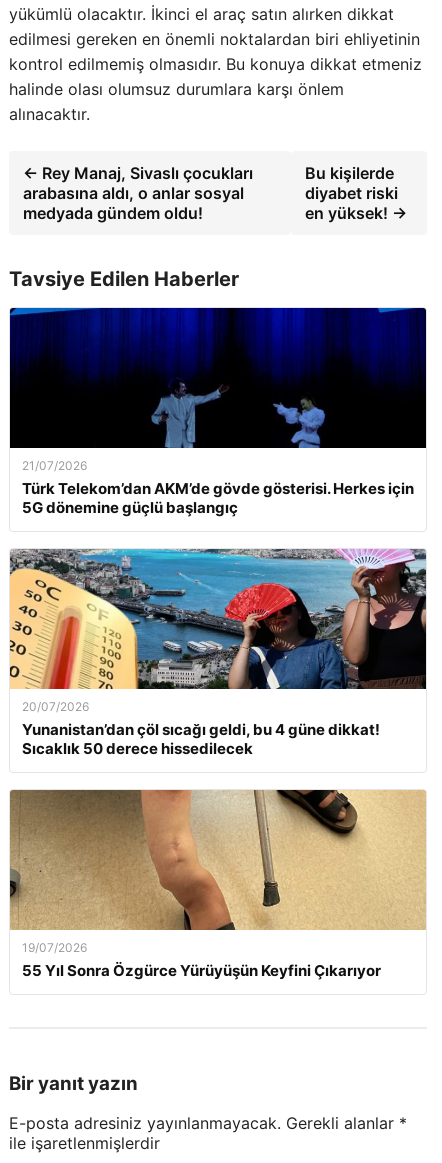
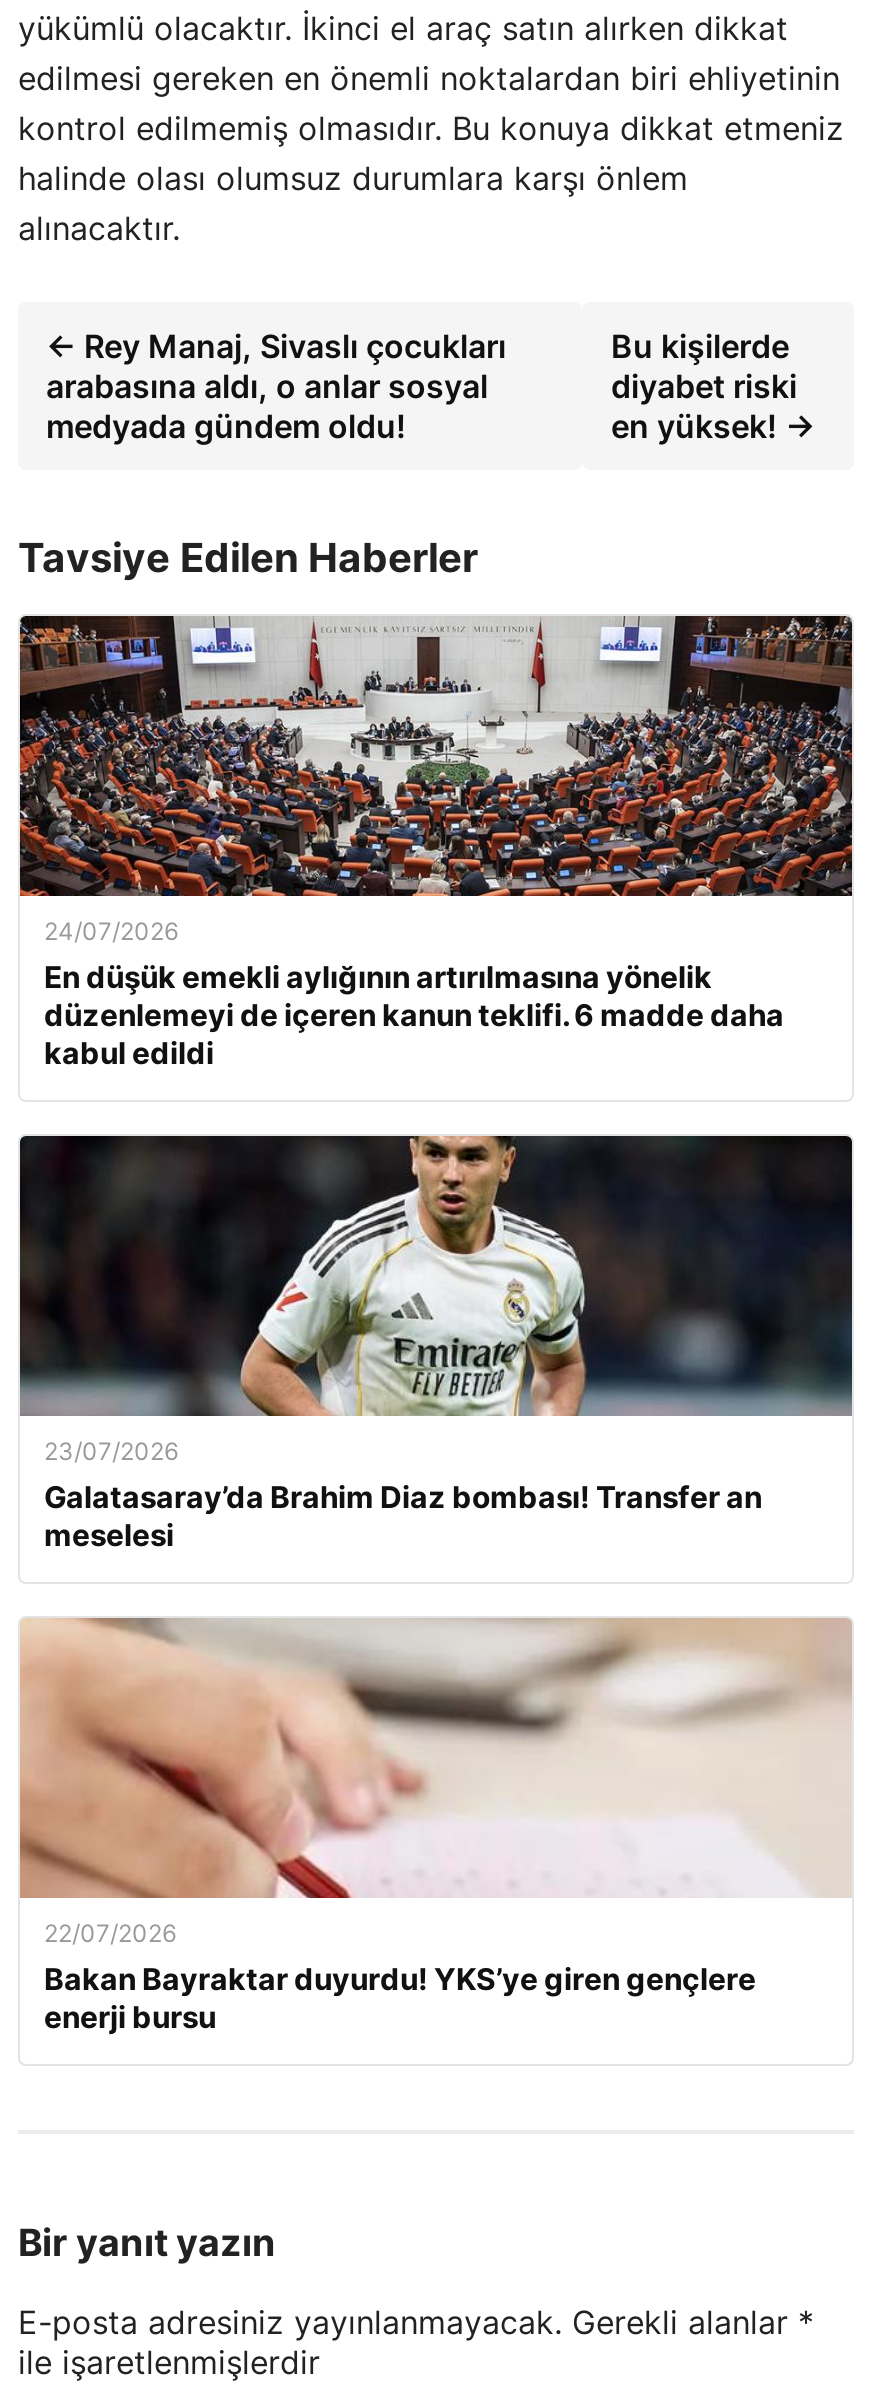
[9,307,427,517] [image] | 21/07/2026 | Türk Telekom’dan AKM’de gövde gösterisi. Herkes için | 5G dönemine güçlü başlangıç -> [18,614,854,1072] [image] | 24/07/2026 | En düşük emekli aylığının artırılmasına yönelik | düzenlemeyi de içeren kanun teklifi. 6 madde daha | kabul edildi
[9,548,427,758] [image] | 20/07/2026 | Yunanistan’dan çöl sıcağı geldi, bu 4 güne dikkat! | Sıcaklık 50 derece hissedilecek -> [18,1134,854,1554] [image] | 23/07/2026 | Galatasaray’da Brahim Diaz bombası! Transfer an | meselesi
[9,789,426,980] [image] | 19/07/2026 | 55 Yıl Sonra Özgürce Yürüyüşün Keyfini Çıkarıyor -> [18,1616,850,2036] [image] | 22/07/2026 | Bakan Bayraktar duyurdu! YKS’ye giren gençlere | enerji bursu

